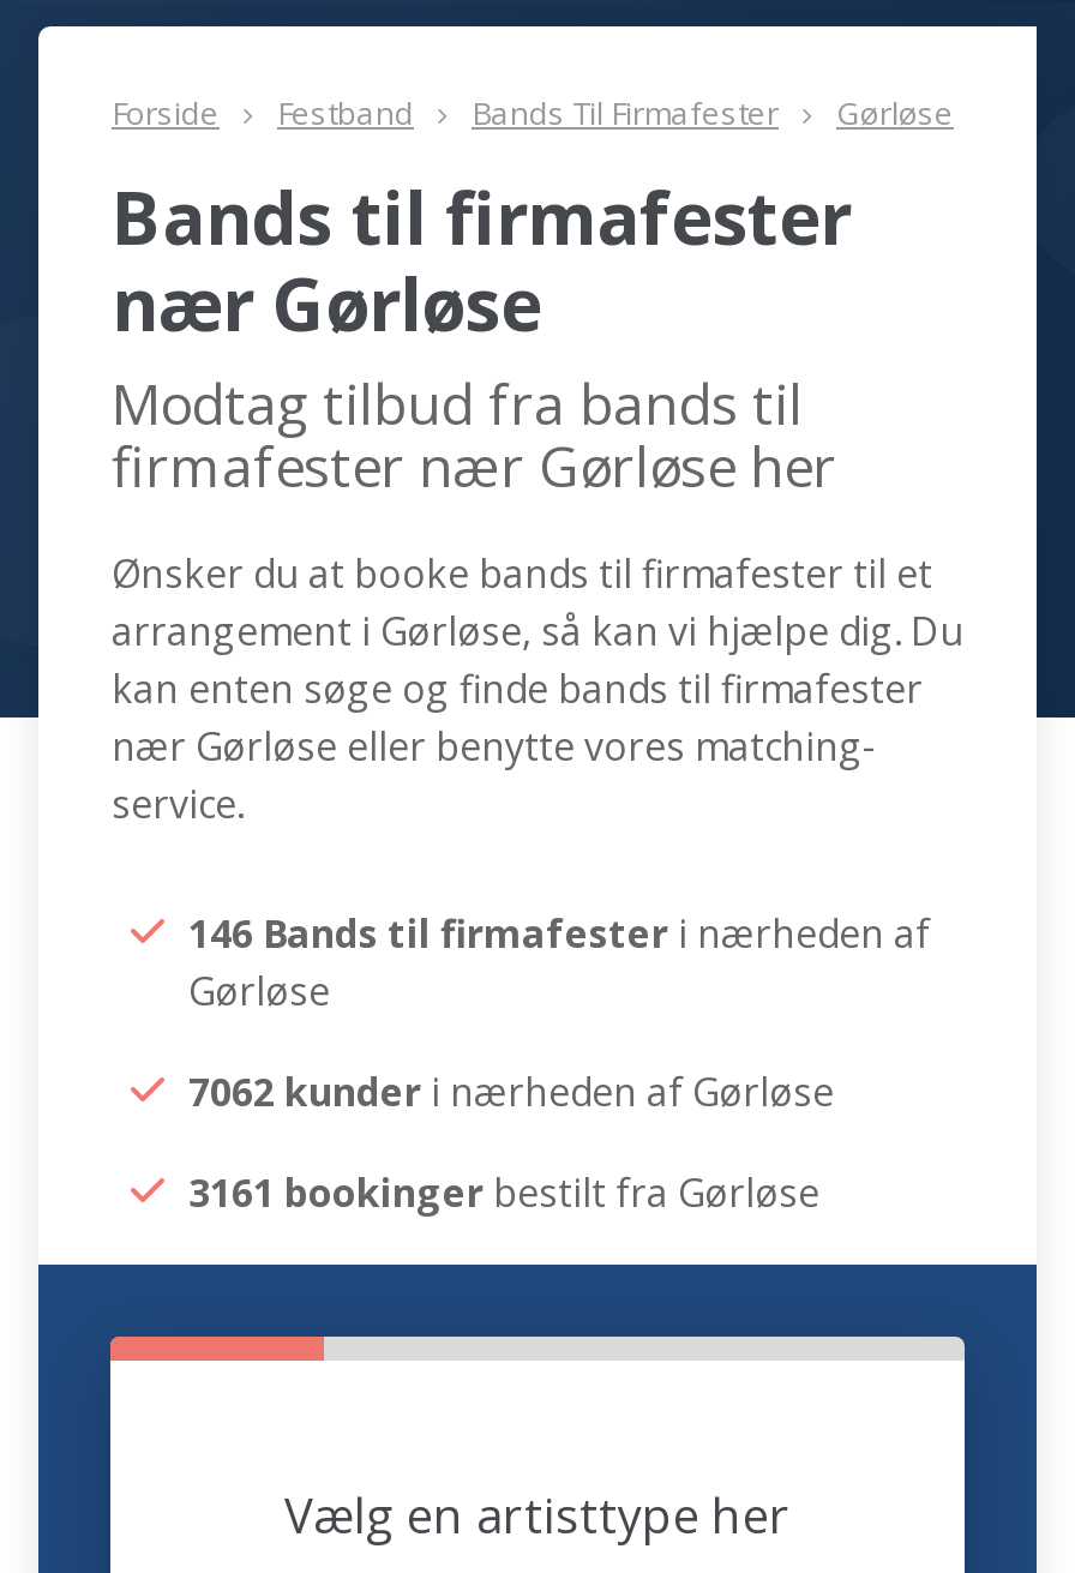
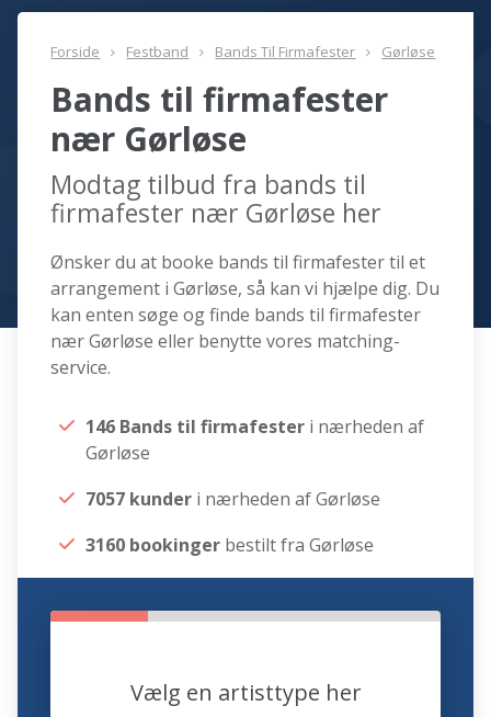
[188,1066,834,1119] 7062 kunder i nærheden af Gørløse -> [86,487,381,511] 7057 kunder i nærheden af Gørløse
[188,1167,819,1220] 3161 bookinger bestilt fra Gørløse -> [86,533,374,557] 3160 bookinger bestilt fra Gørløse

